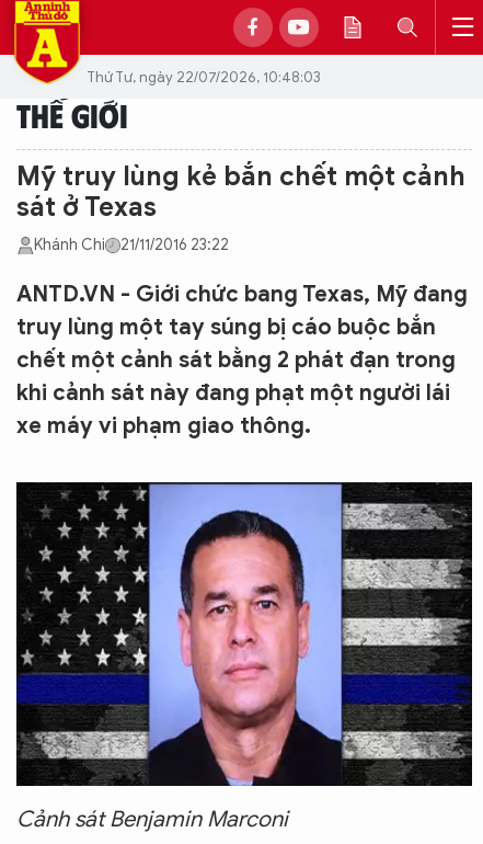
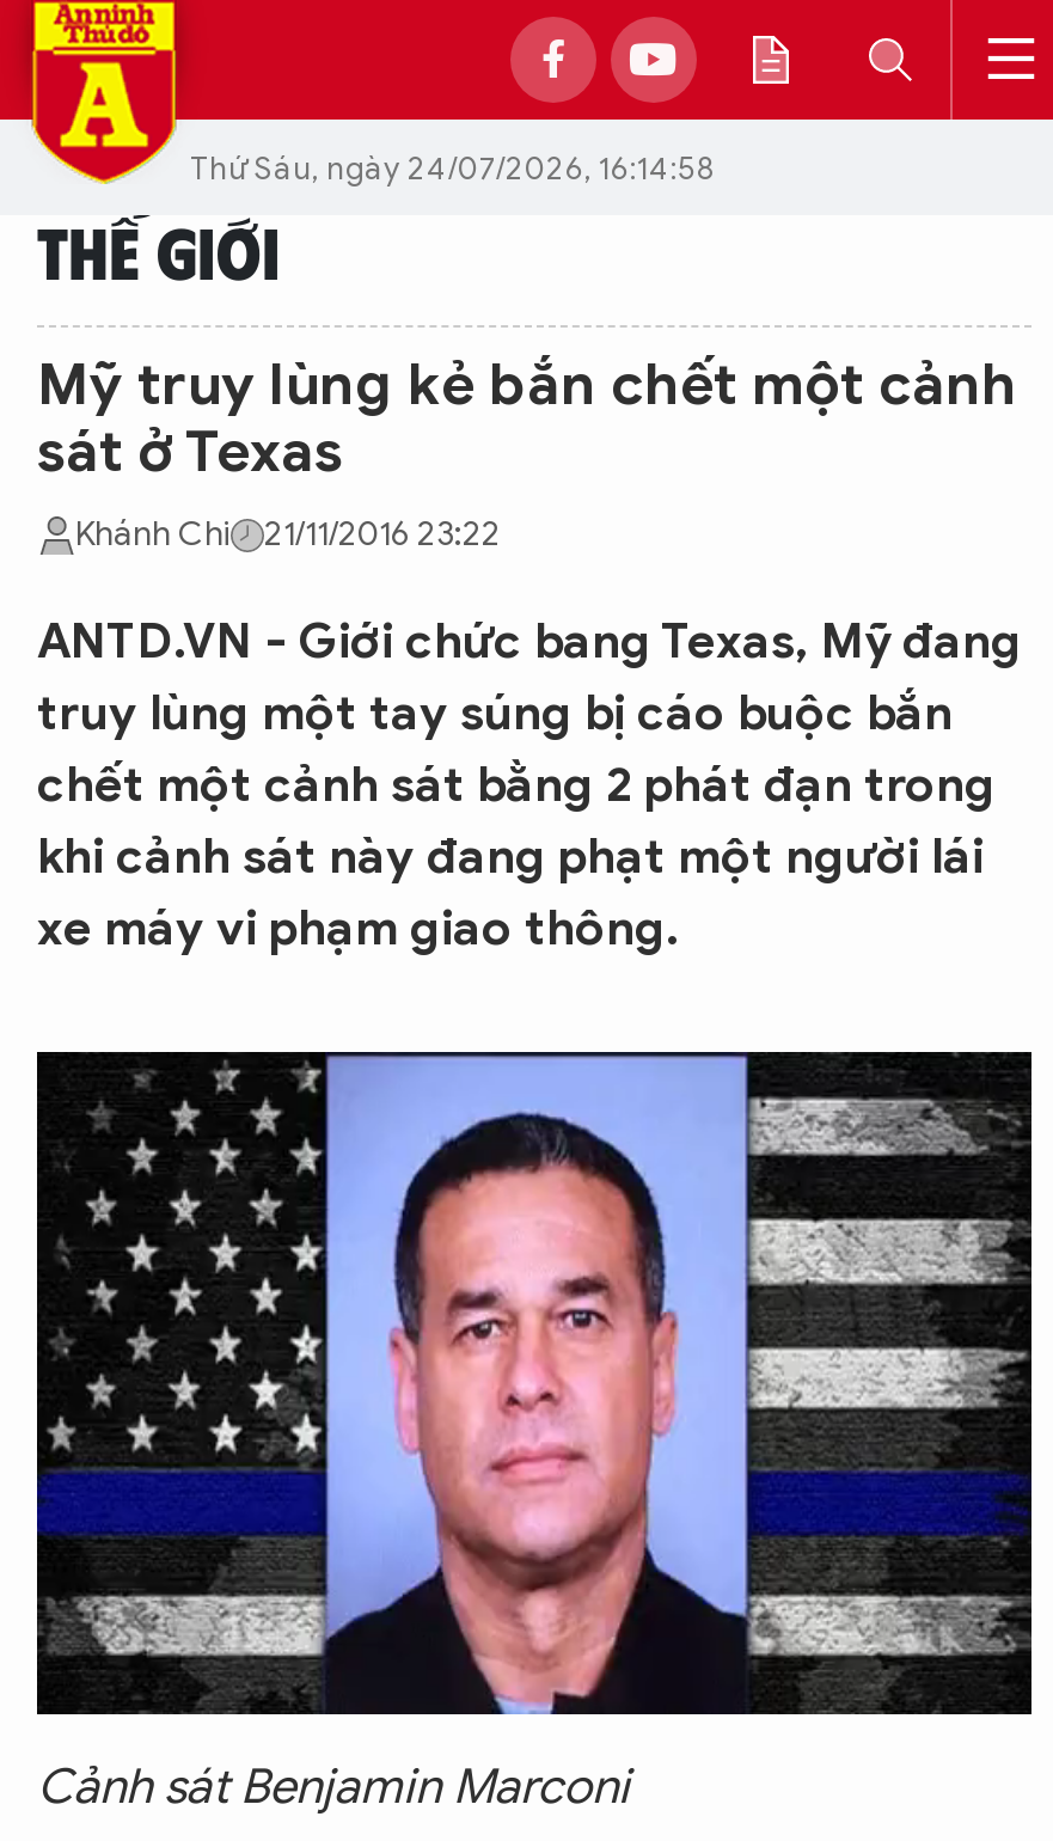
[87,67,321,86] Thứ Tư, ngày 22/07/2026, 10:48:03 -> [190,147,716,188] Thứ Sáu, ngày 24/07/2026, 16:14:58

